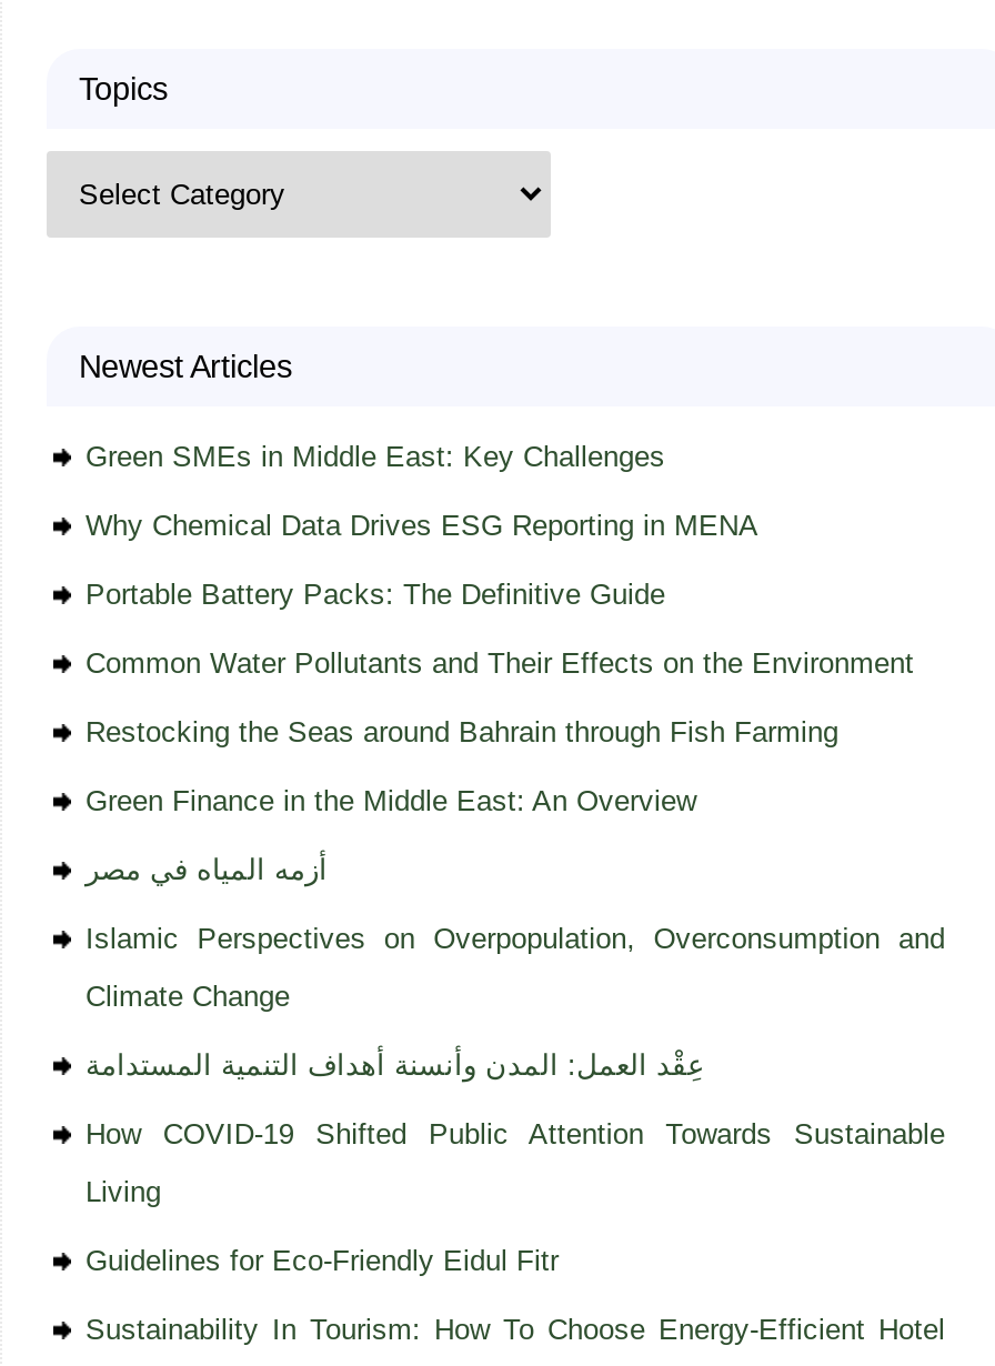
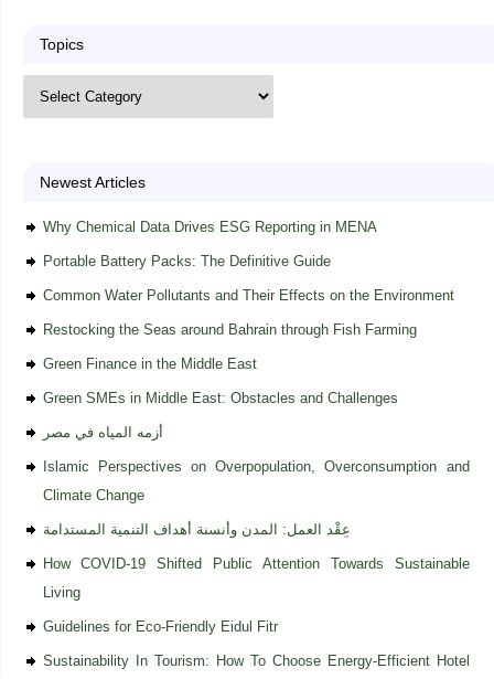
[86,440,665,474] Green SMEs in Middle East: Key Challenges -> none
moved [86,509,914,749] -> [42,219,454,338]: Why Chemical Data Drives ESG Reporting in MENA | Portable Battery Packs: The Definitive Guide | Common Water Pollutants and Their Effects on the Environment | Restocking the Seas around Bahrain through Fish Farming
[86,785,696,818] Green Finance in the Middle East: An Overview -> [42,356,398,407] Green Finance in the Middle East | Green SMEs in Middle East: Obstacles and Challenges

